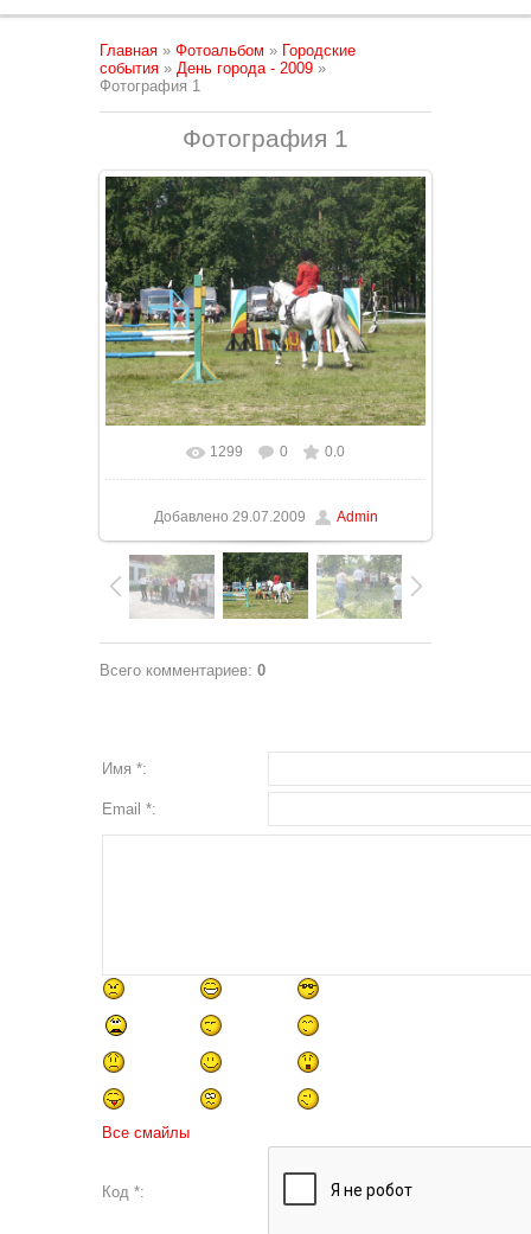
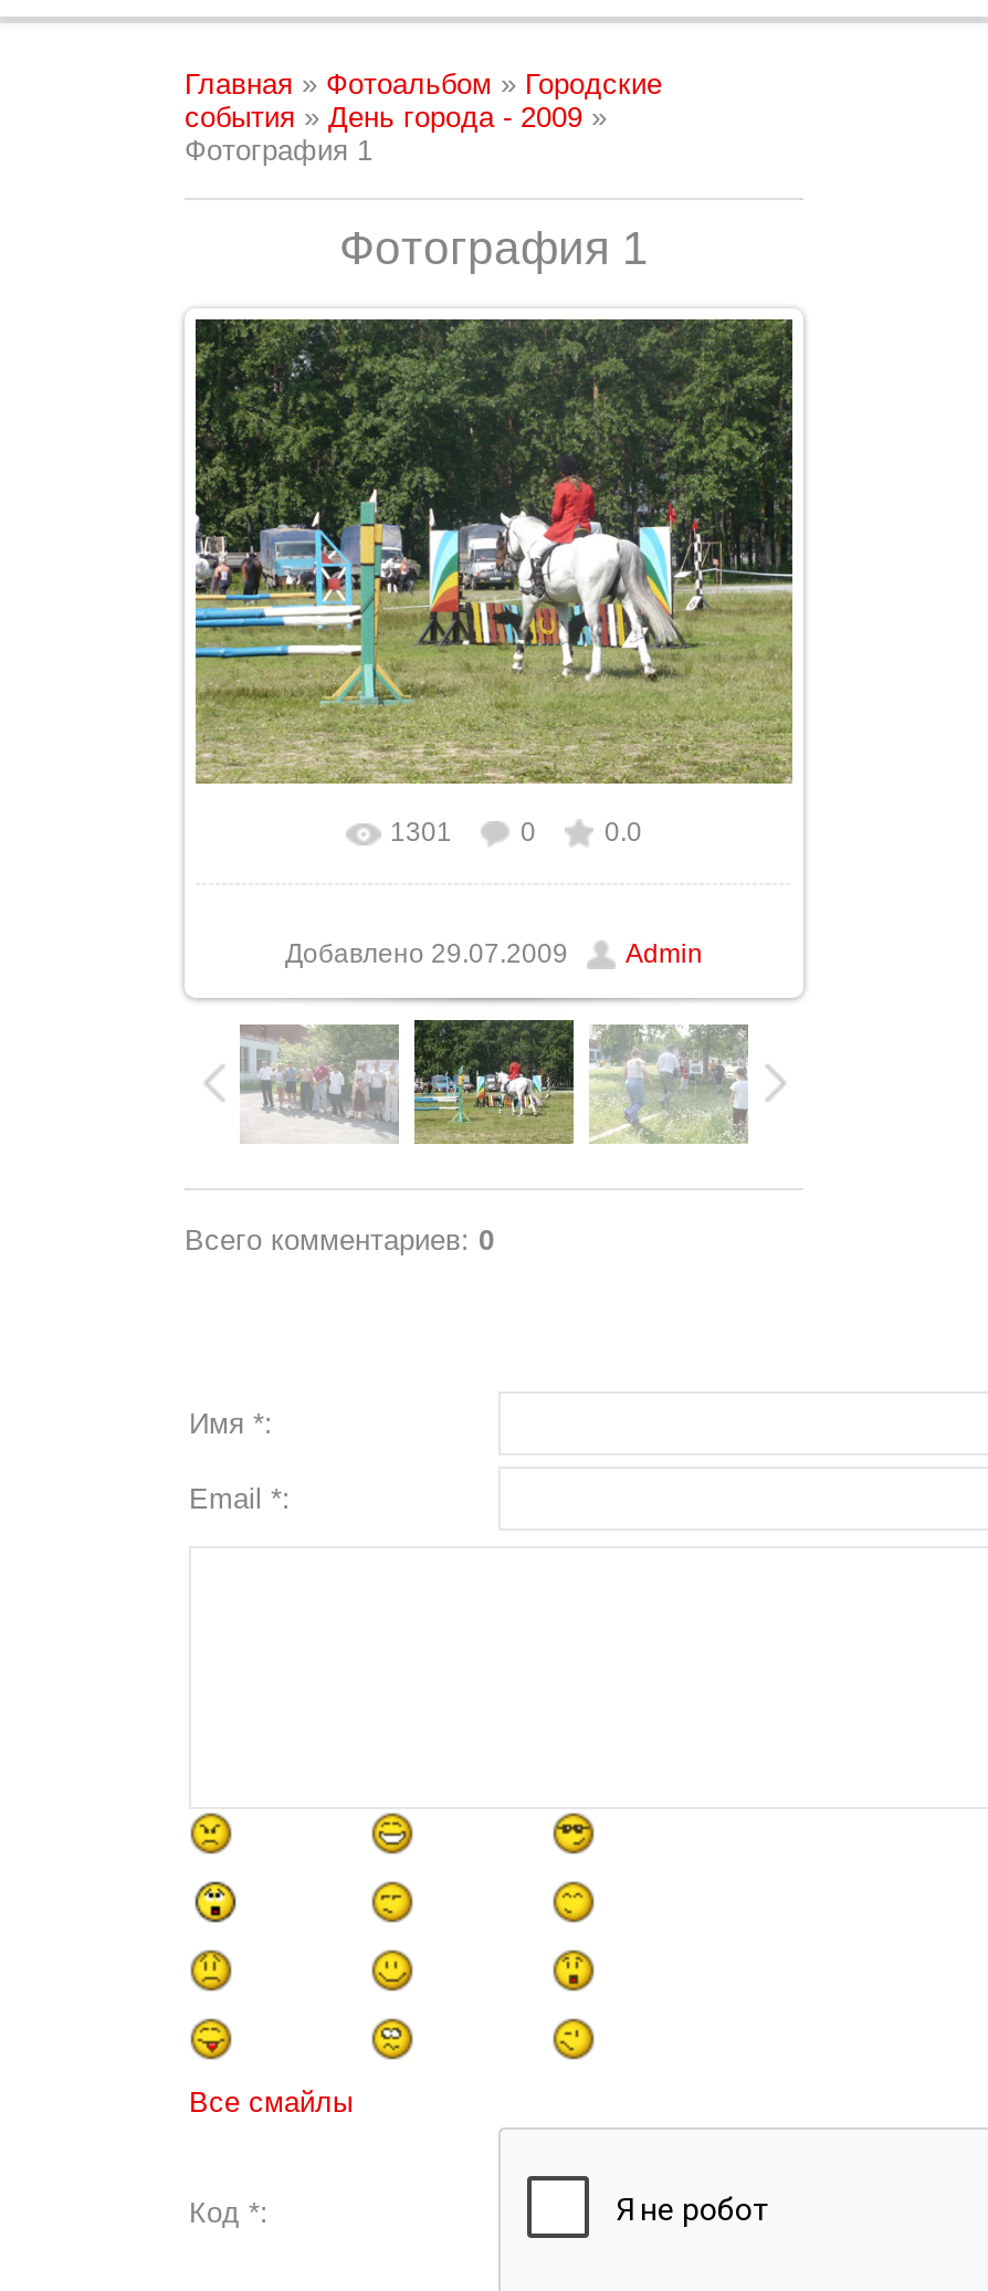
[210,443,243,460] 1299 -> [390,817,452,848] 1301

